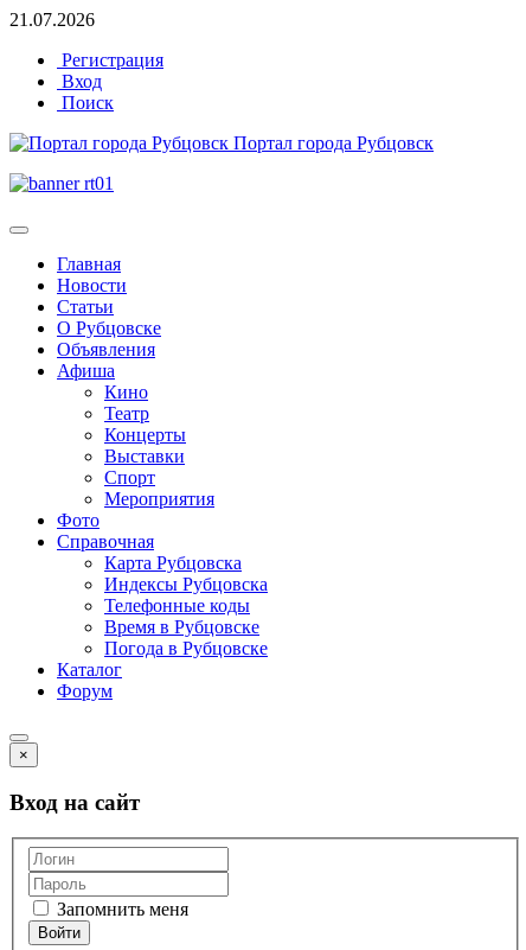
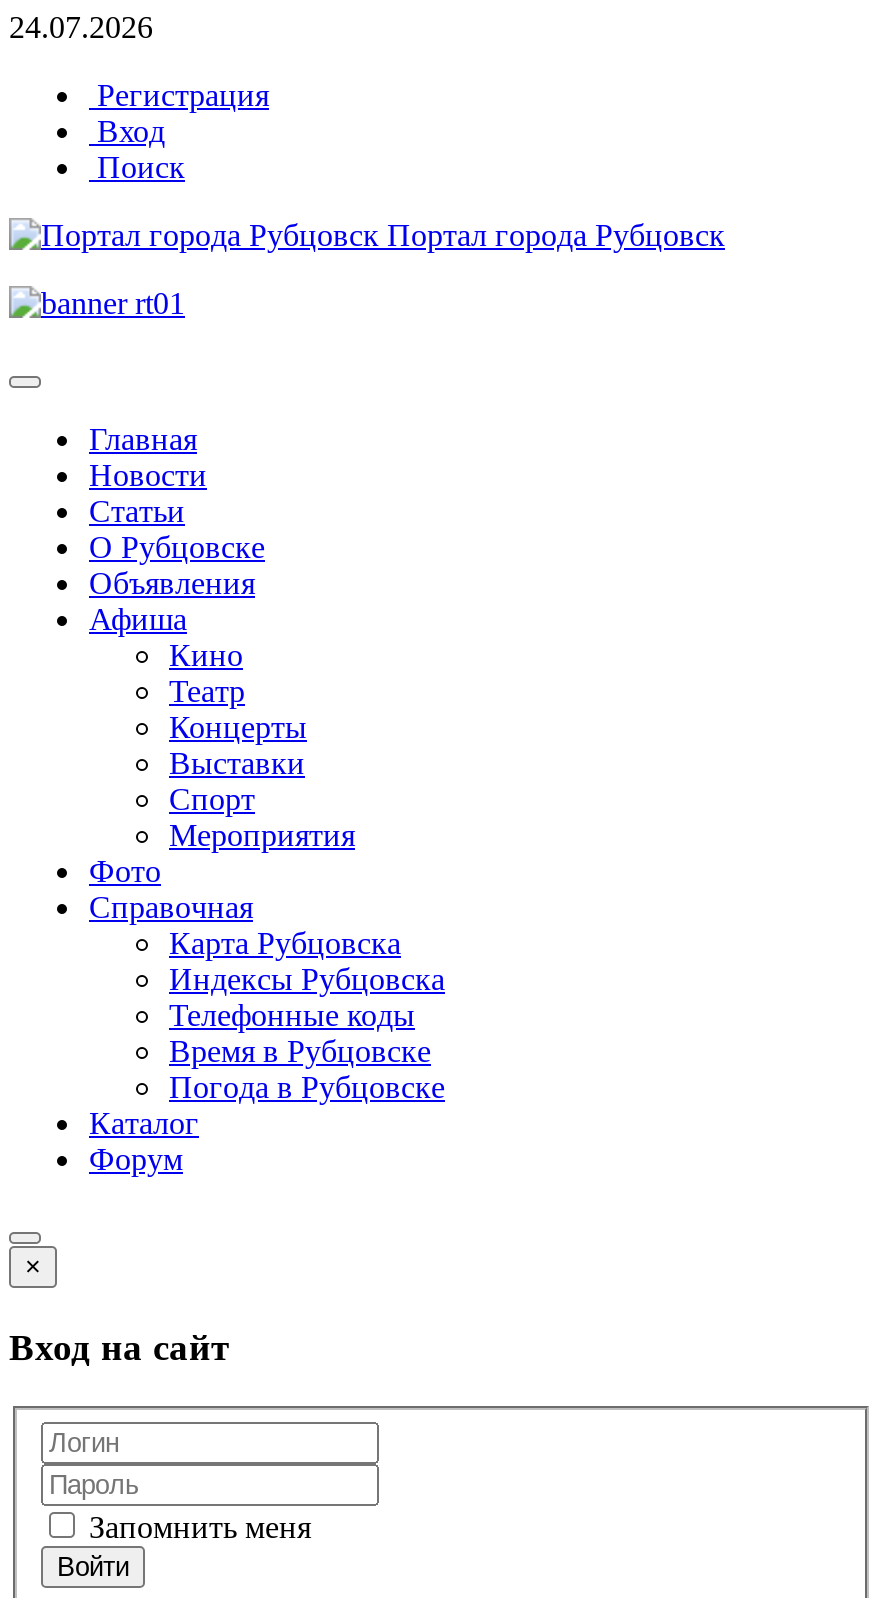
[9,9,95,30] 21.07.2026 -> [9,10,153,44] 24.07.2026

